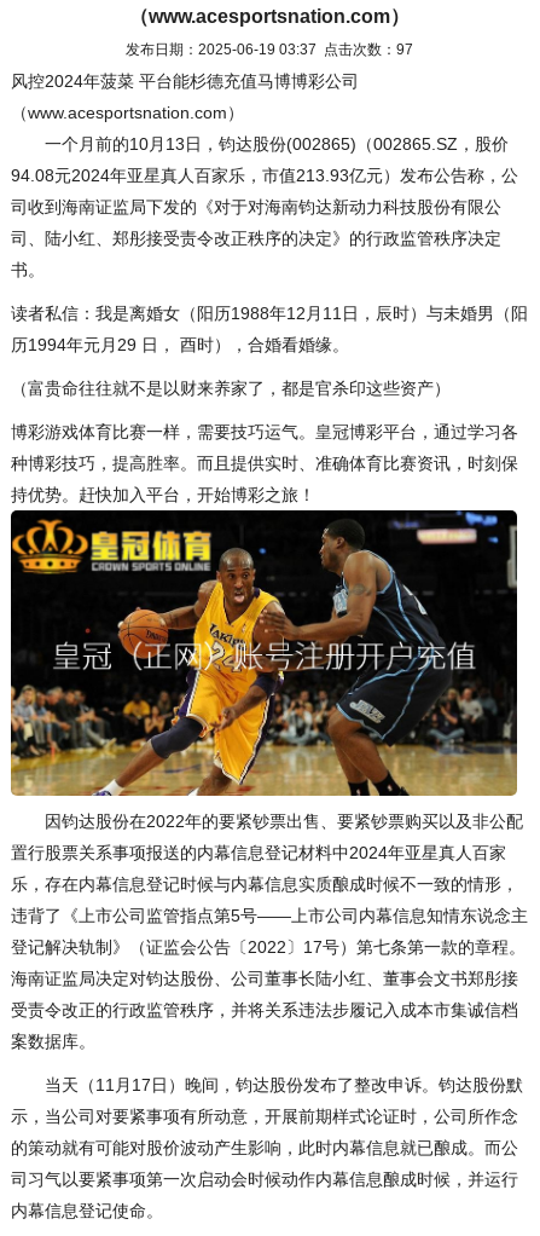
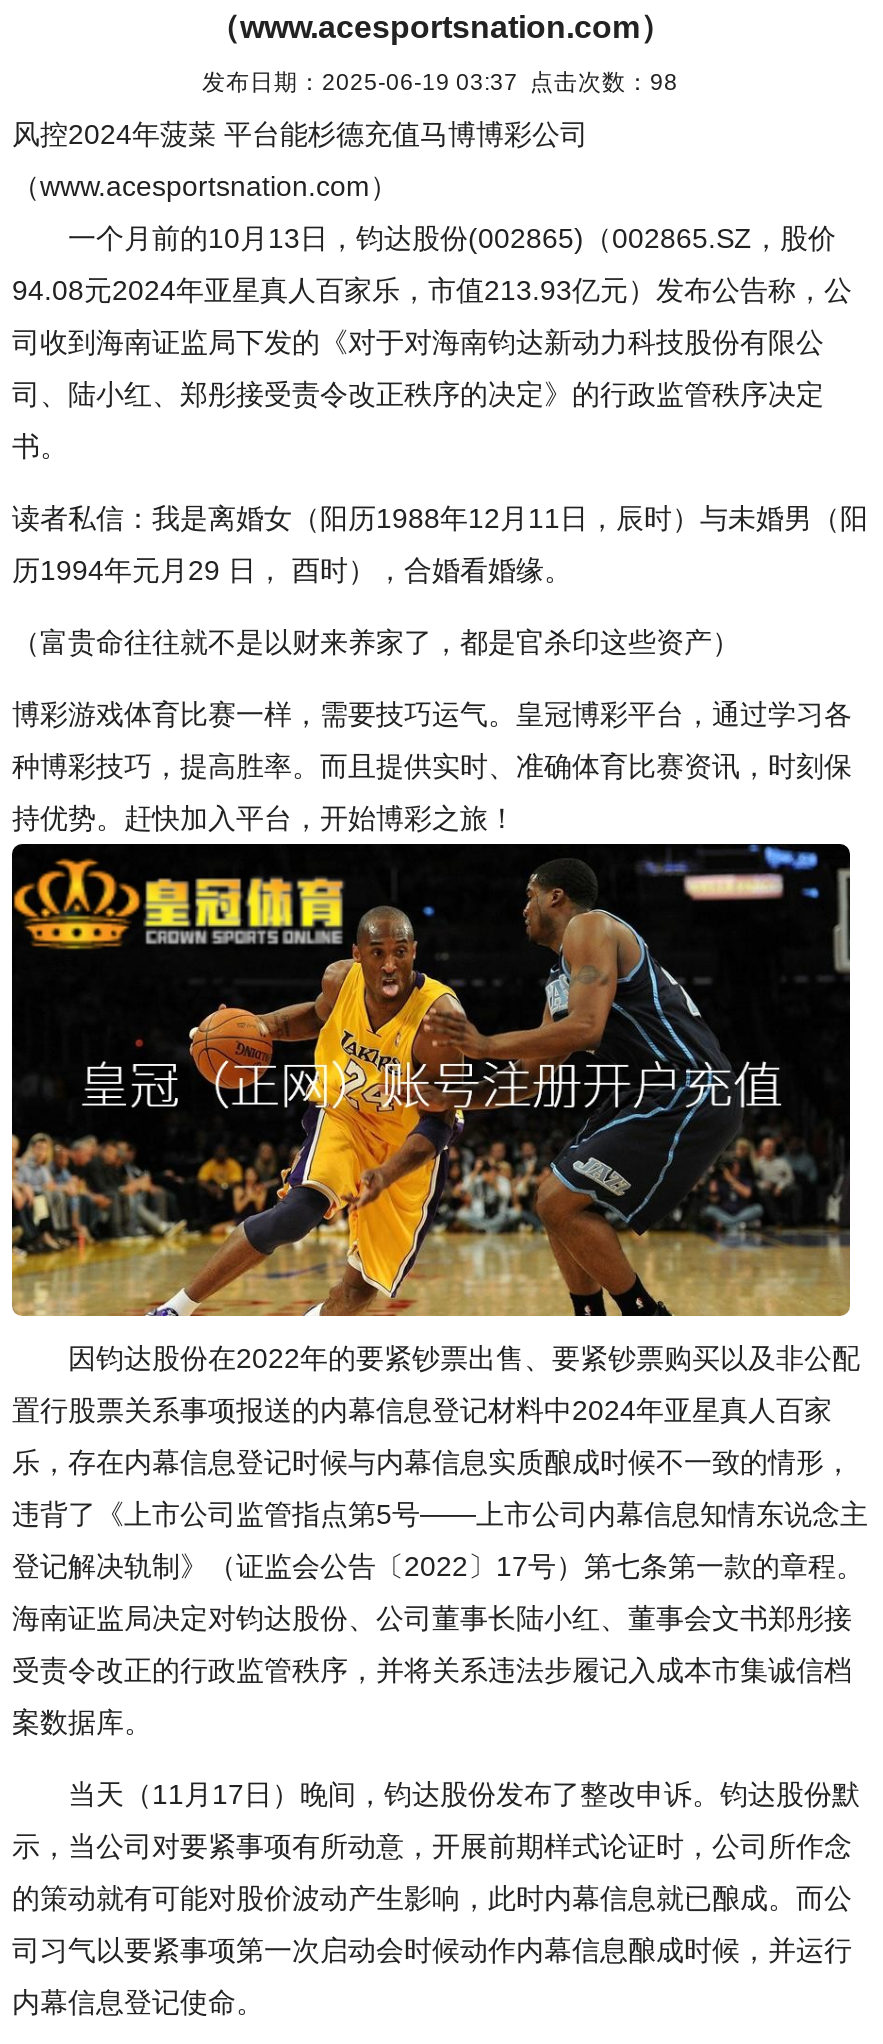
[126,41,413,57] 发布日期：2025-06-19 03:37 点击次数：97 -> [202,68,678,94] 发布日期：2025-06-19 03:37 点击次数：98

